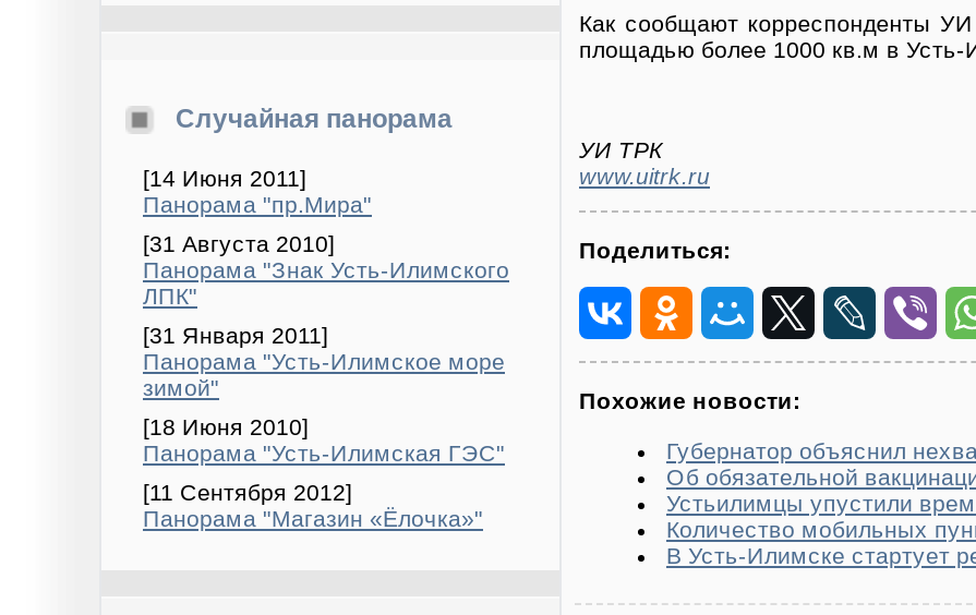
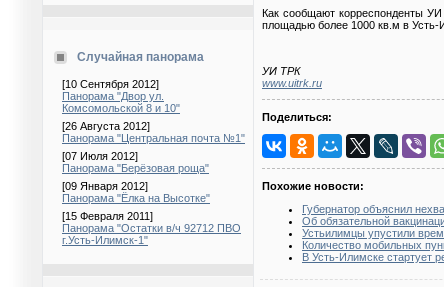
[143,165,372,217] [14 Июня 2011] | Панорама "пр.Мира" -> [62,78,180,114] [10 Сентября 2012] | Панорама "Двор ул. | Комсомольской 8 и 10"
[143,230,509,309] [31 Августа 2010] | Панорама "Знак Усть-Илимского | ЛПК" -> [62,120,245,144] [26 Августа 2012] | Панорама "Центральная почта №1"
[143,322,505,400] [31 Января 2011] | Панорама "Усть-Илимское море | зимой" -> [62,150,209,174] [07 Июля 2012] | Панорама "Берёзовая роща"
[143,413,505,466] [18 Июня 2010] | Панорама "Усть-Илимская ГЭС" -> [62,180,210,204] [09 Января 2012] | Панорама "Ёлка на Высотке"
[143,479,483,531] [11 Сентября 2012] | Панорама "Магазин «Ёлочка»" -> [62,210,241,246] [15 Февраля 2011] | Панорама "Остатки в/ч 92712 ПВО | г.Усть-Илимск-1"

